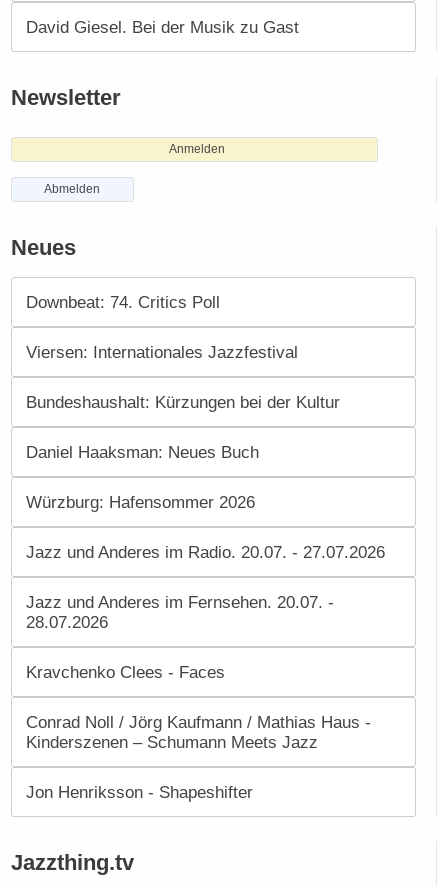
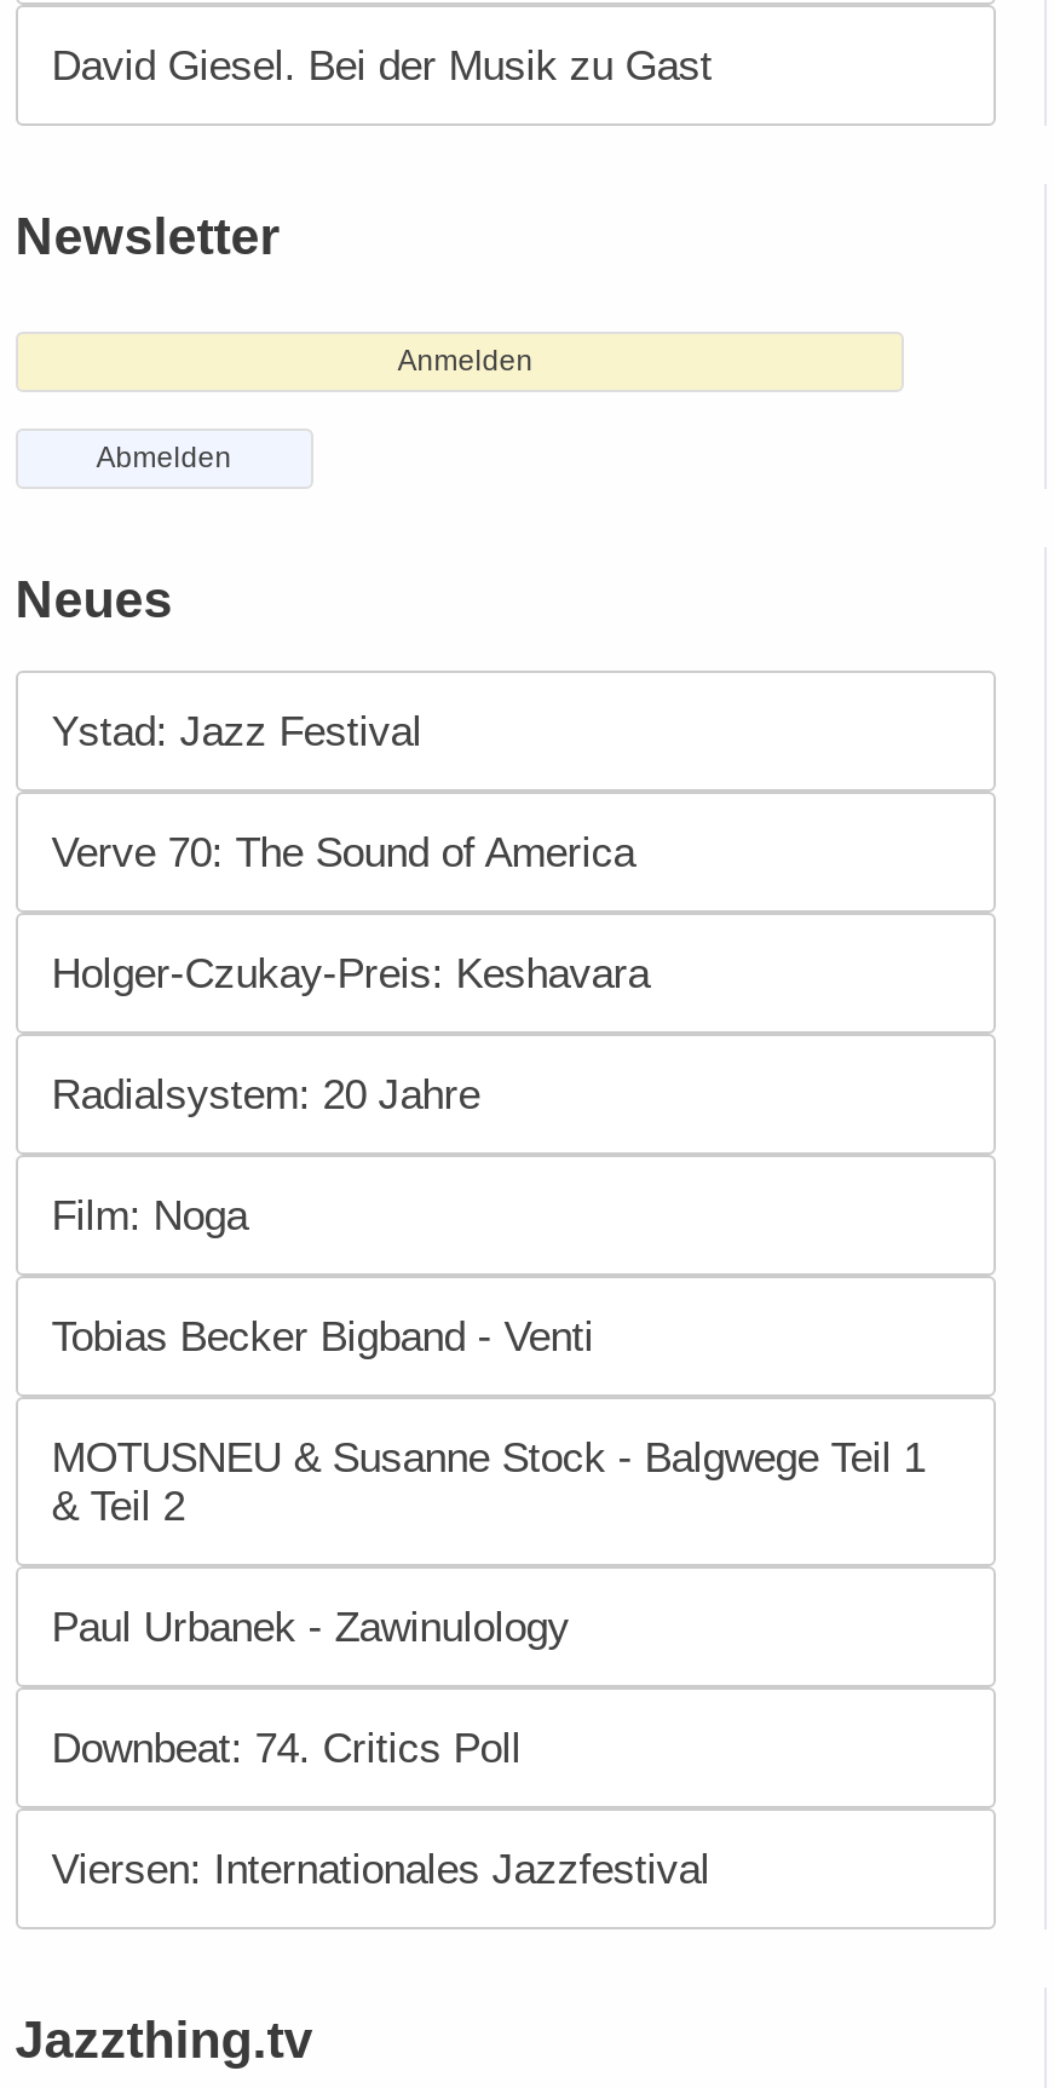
none -> [52,706,925,1650] Ystad: Jazz Festival | Verve 70: The Sound of America | Holger-Czukay-Preis: Keshavara | Radialsystem: 20 Jahre | Film: Noga | Tobias Becker Bigband - Venti | MOTUSNEU & Susanne Stock - Balgwege Teil 1 | & Teil 2 | Paul Urbanek - Zawinulology
moved [26,291,298,361] -> [52,1722,710,1892]: Downbeat: 74. Critics Poll | Viersen: Internationales Jazzfestival
[26,391,385,801] Bundeshaushalt: Kürzungen bei der Kultur | Daniel Haaksman: Neues Buch | Würzburg: Hafensommer 2026 | Jazz und Anderes im Radio. 20.07. - 27.07.2026 | Jazz und Anderes im Fernsehen. 20.07. - | 28.07.2026 | Kravchenko Clees - Faces | Conrad Noll / Jörg Kaufmann / Mathias Haus - | Kinderszenen – Schumann Meets Jazz | Jon Henriksson - Shapeshifter -> none

